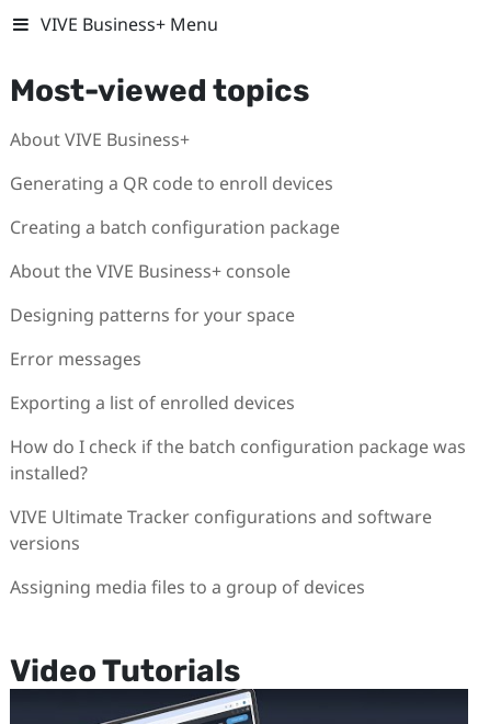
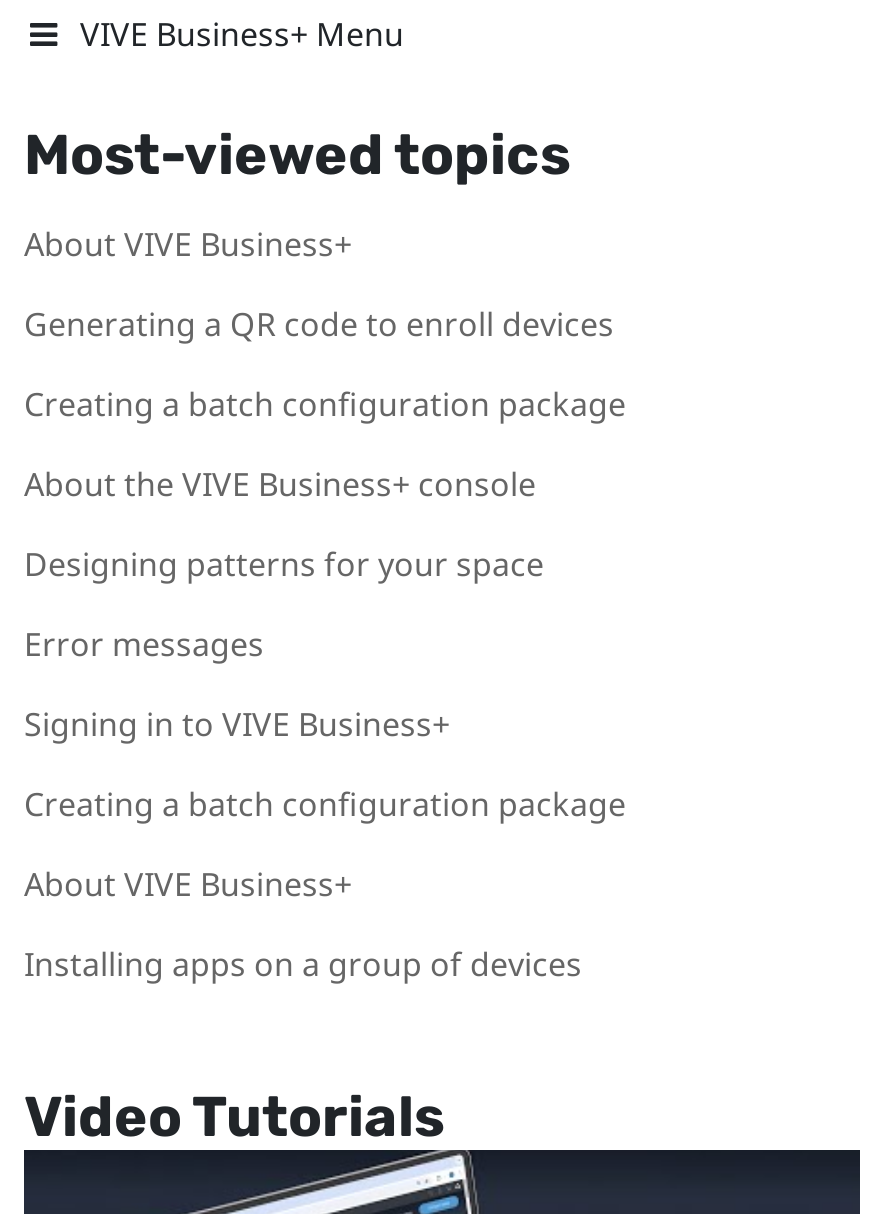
[10,391,295,415] Exporting a list of enrolled devices -> [24,702,450,746] Signing in to VIVE Business+
[10,435,466,485] How do I check if the batch configuration package was | installed? -> [24,782,626,826] Creating a batch configuration package
[10,505,432,555] VIVE Ultimate Tracker configurations and software | versions -> [24,862,352,906] About VIVE Business+
[10,575,365,599] Assigning media files to a group of devices -> [24,942,582,986] Installing apps on a group of devices

